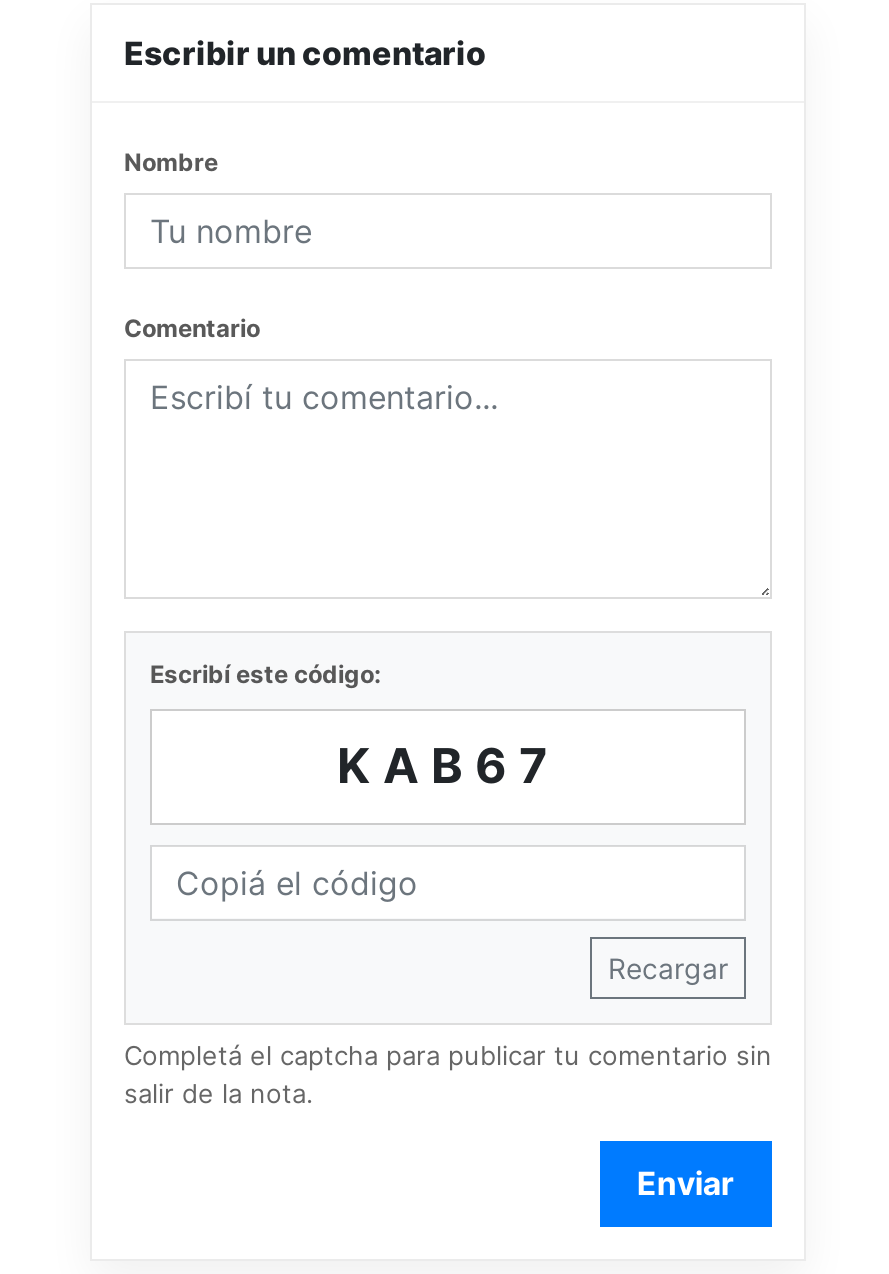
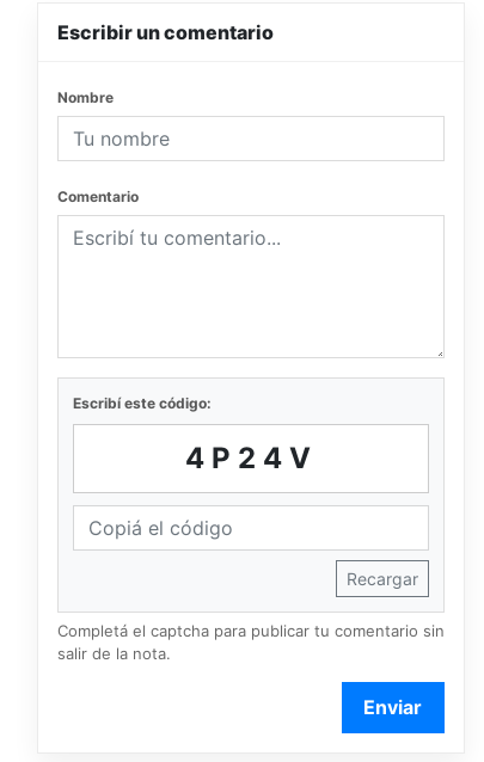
[337,736,559,794] KAB67 -> [185,440,317,475] 4P24V

